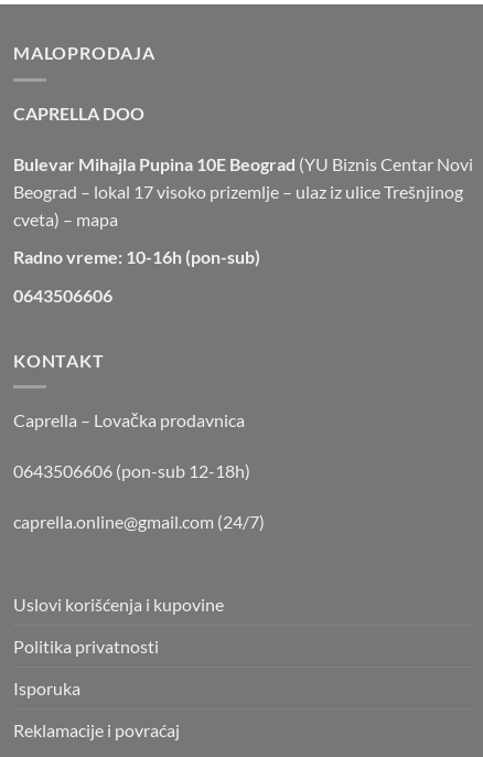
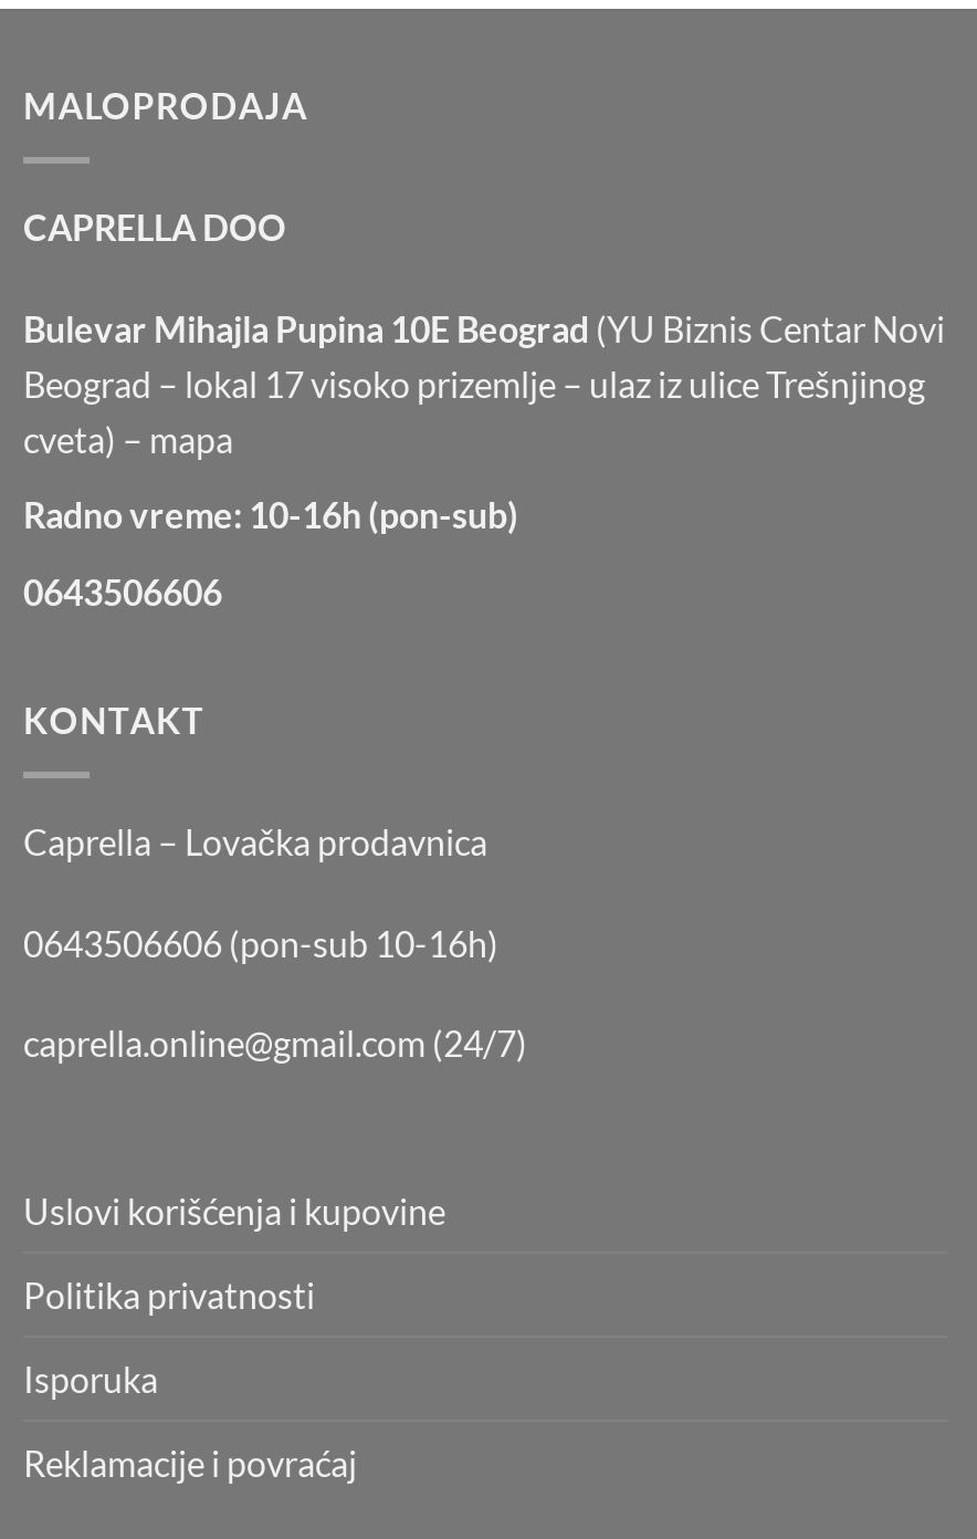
[13,460,250,481] 0643506606 (pon-sub 12-18h) -> [23,922,498,964] 0643506606 (pon-sub 10-16h)

